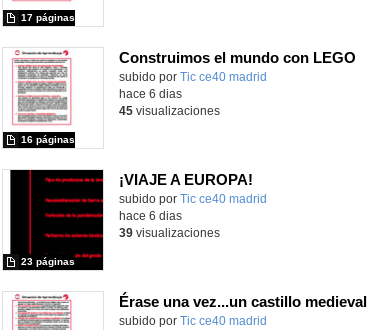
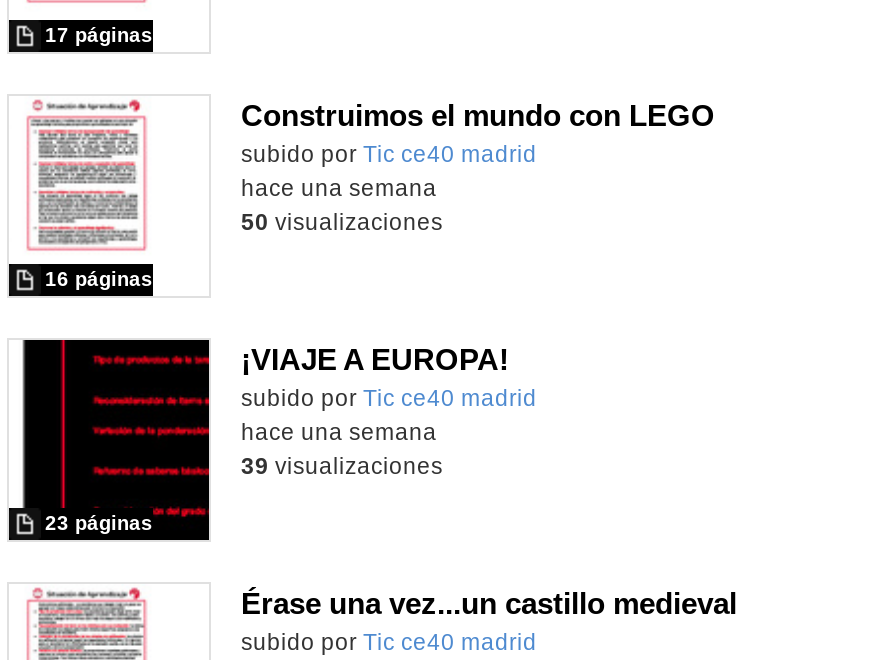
[119,87,182,99] hace 6 dias -> [241,175,437,199] hace una semana
[119,104,220,116] 45 visualizaciones -> [241,209,443,233] 50 visualizaciones
[119,209,182,221] hace 6 dias -> [241,419,437,443] hace una semana

